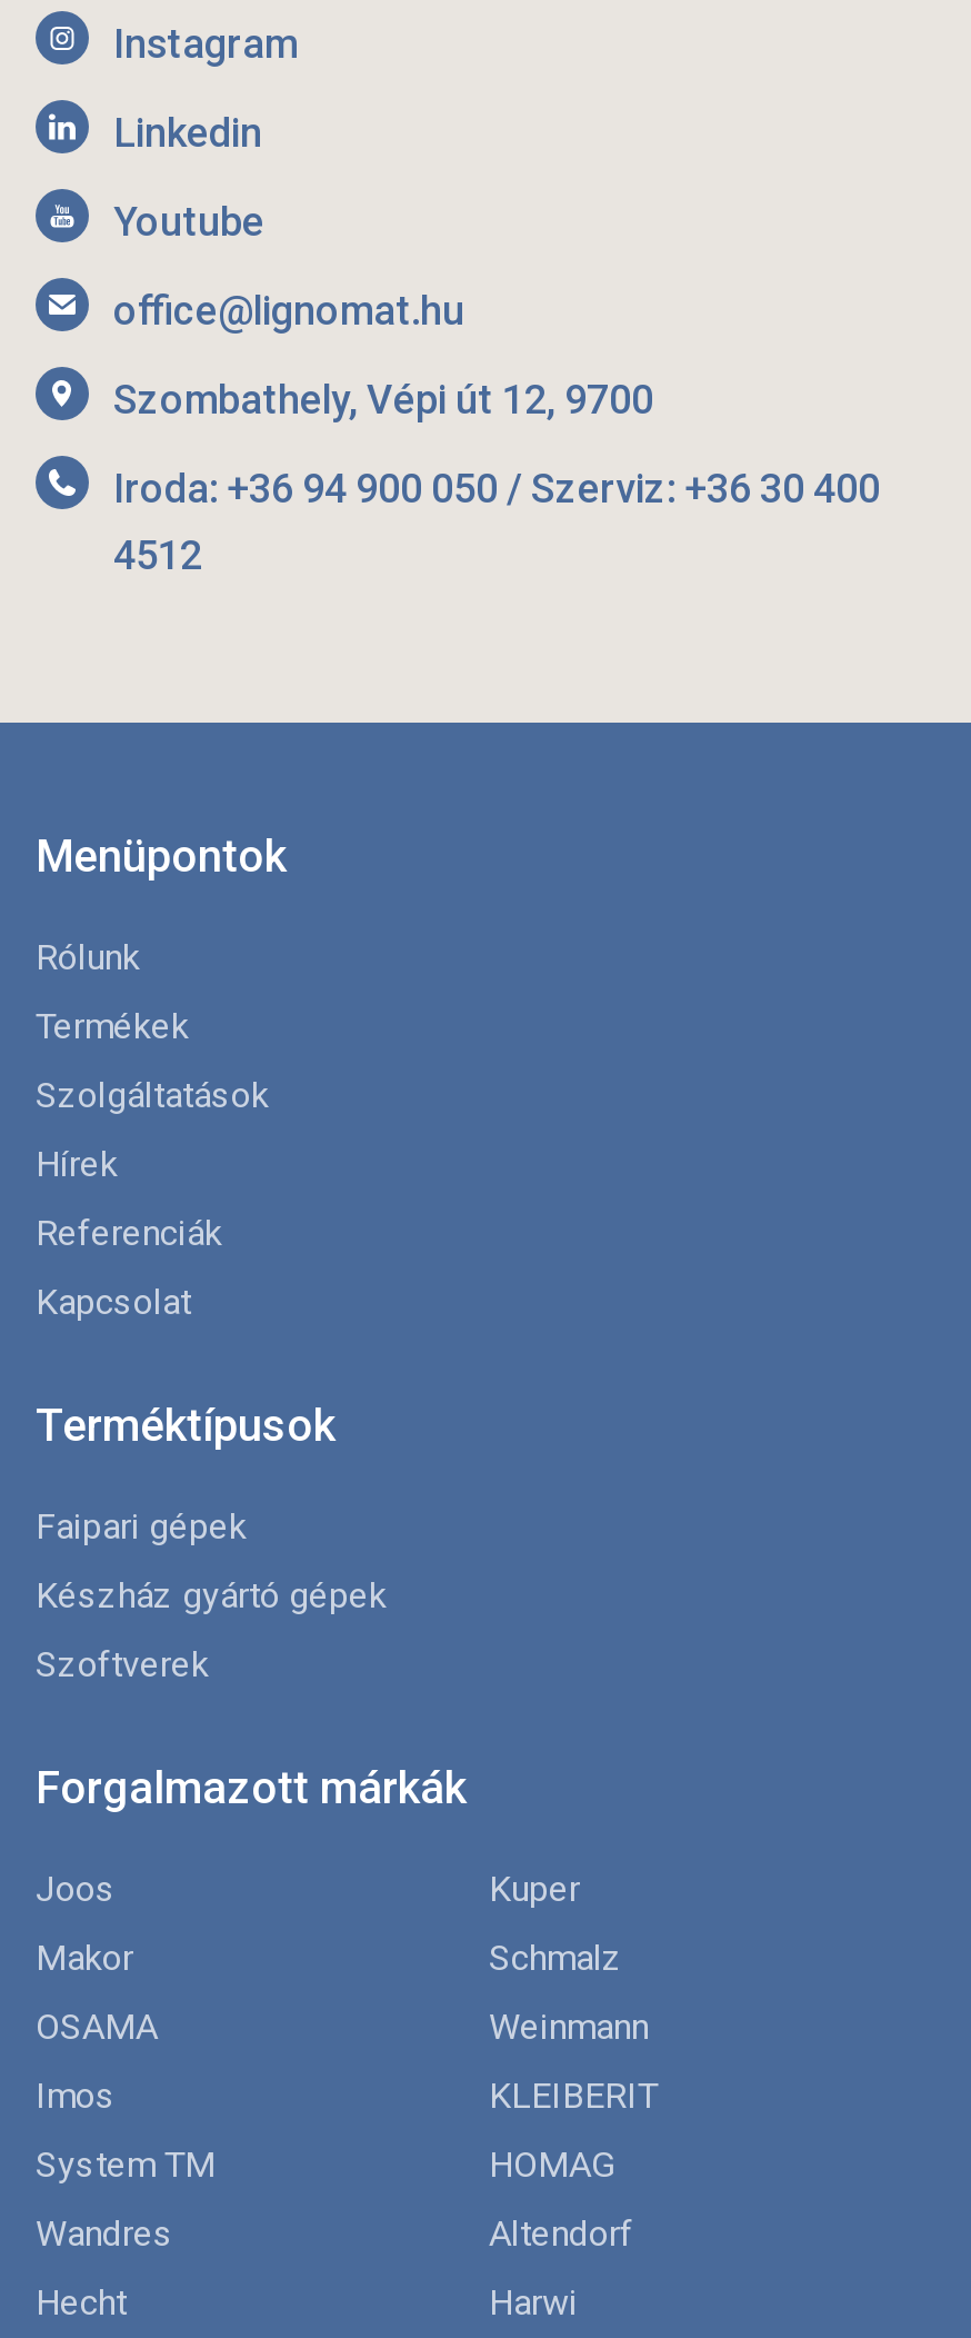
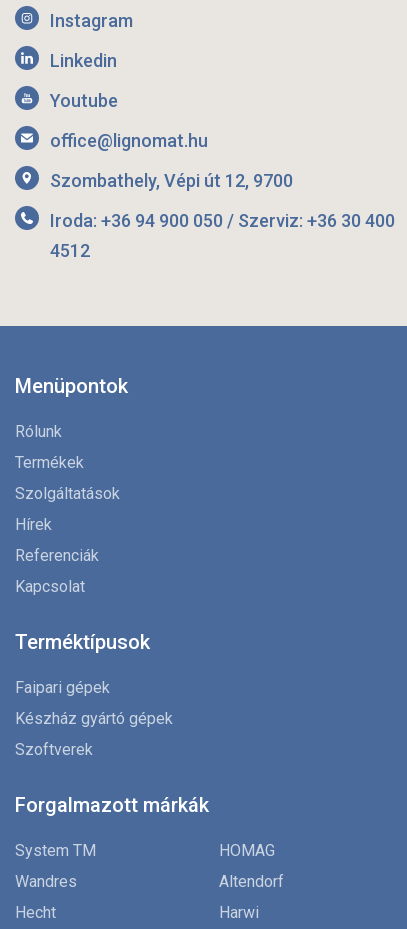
[36,1867,658,2116] Joos | Kuper | Makor | Schmalz | OSAMA | Weinmann | Imos | KLEIBERIT -> none

